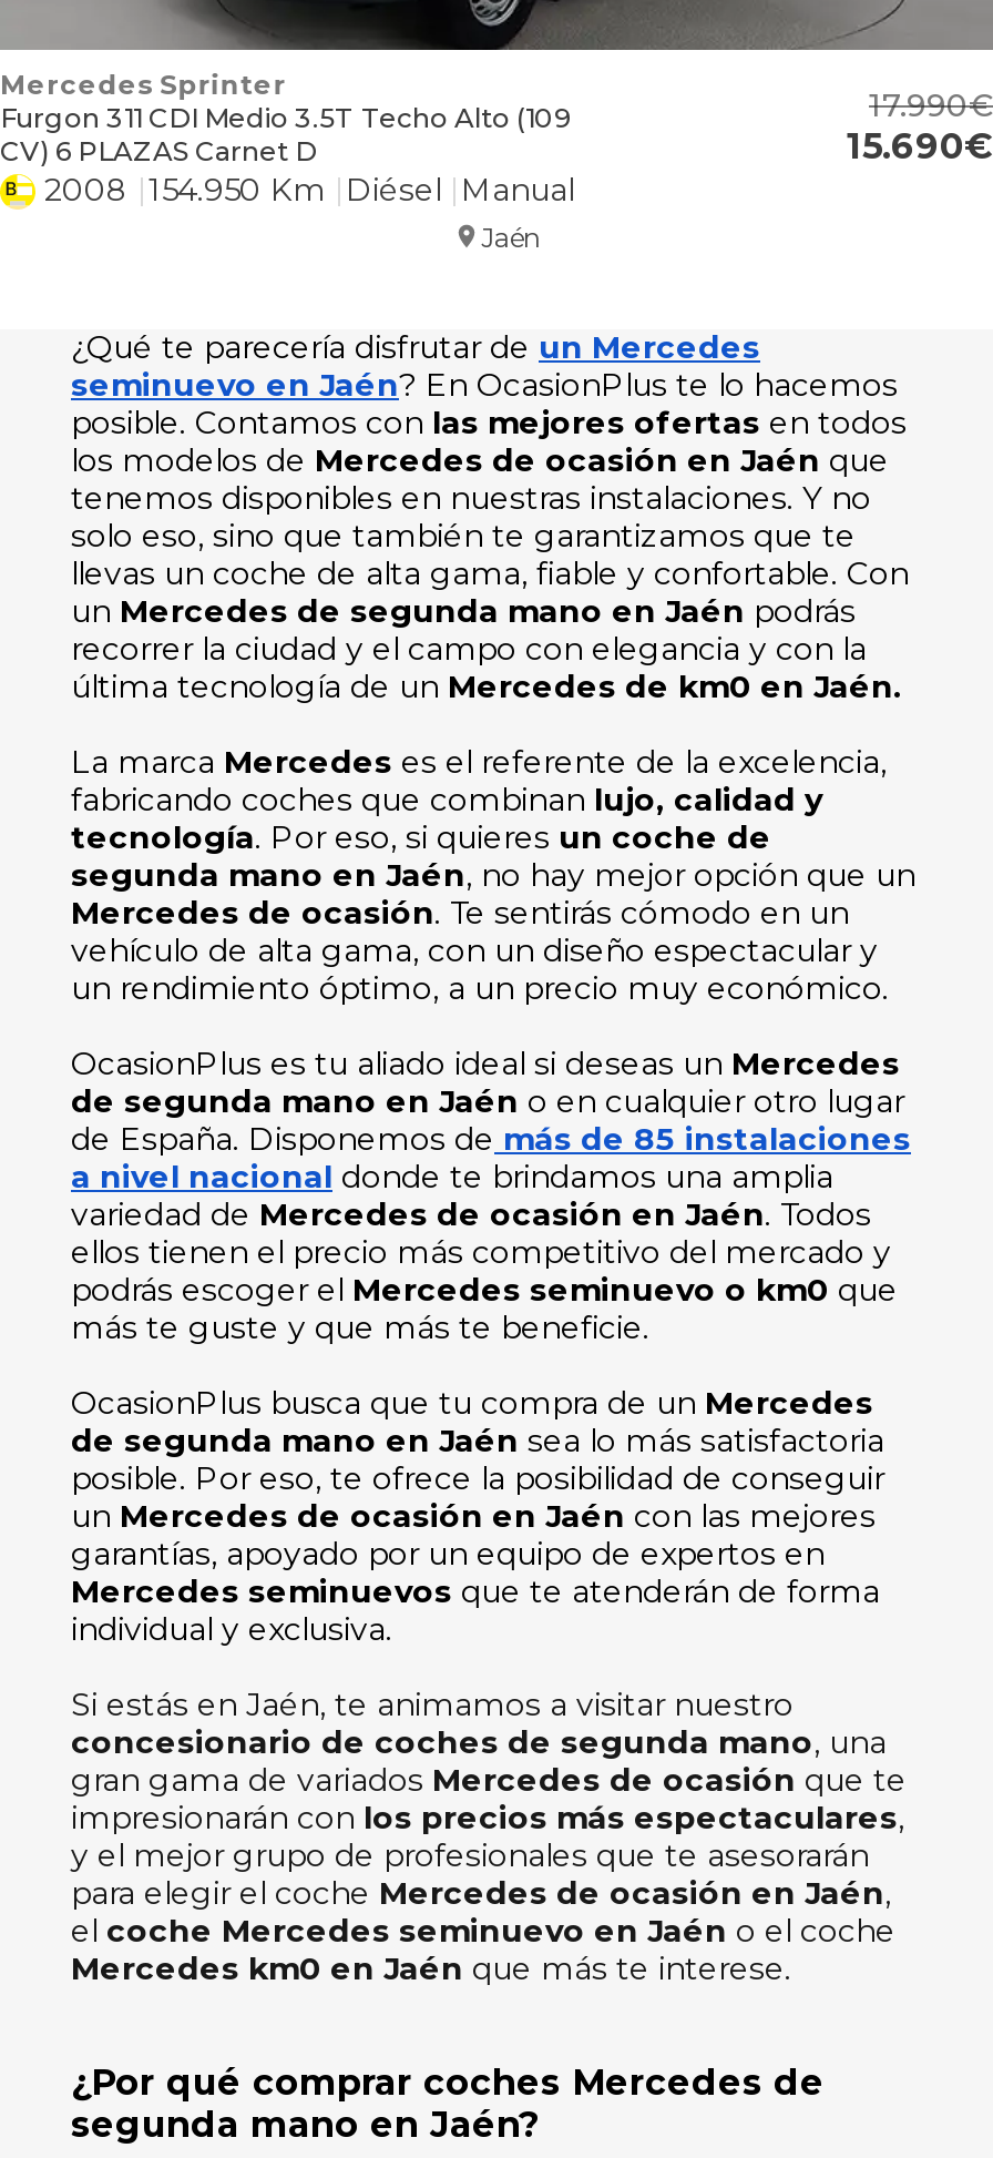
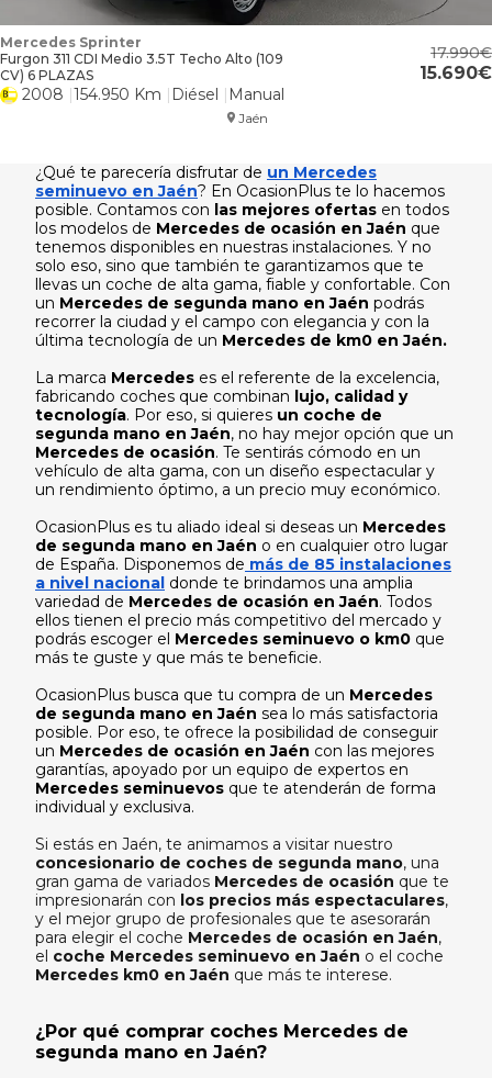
[0,135,317,169] CV) 6 PLAZAS Carnet D -> [0,67,93,83] CV) 6 PLAZAS

